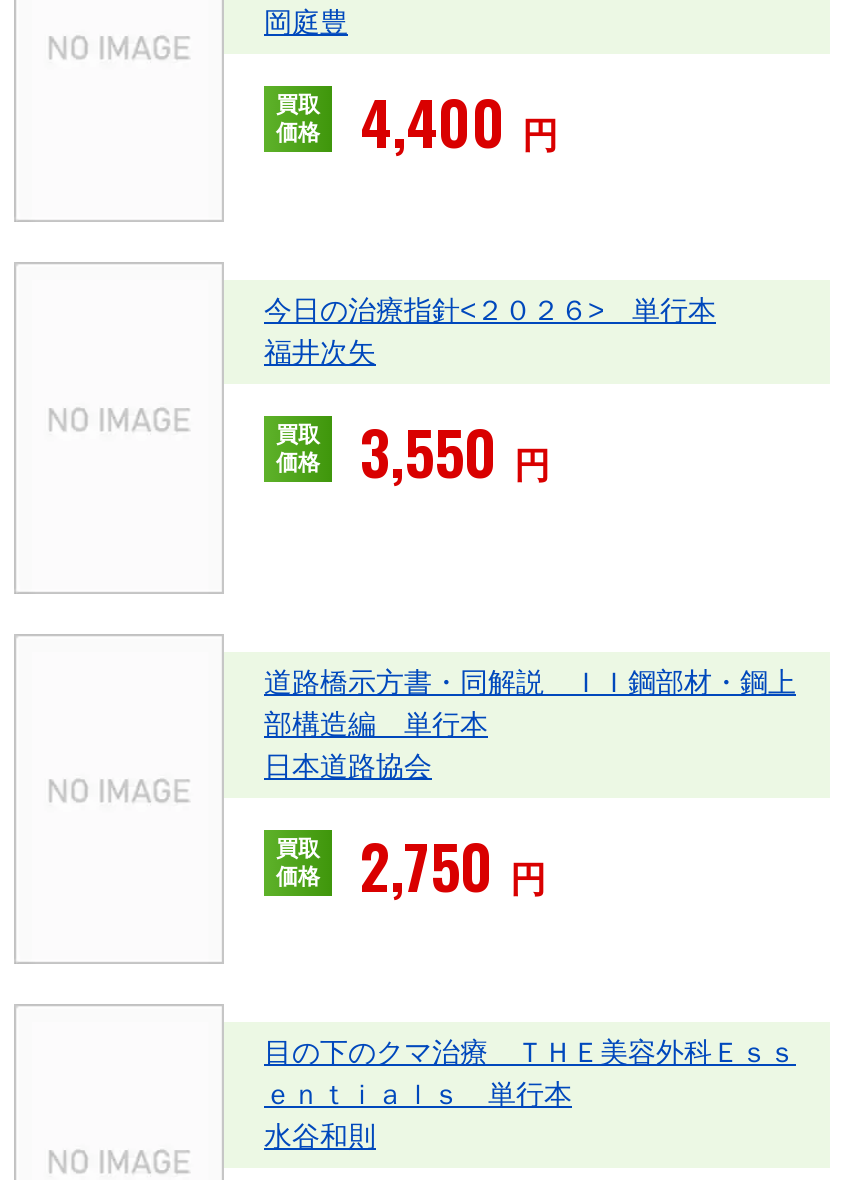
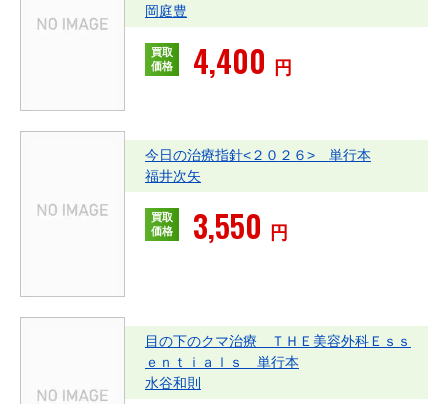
[264,665,796,910] 道路橋示方書・同解説 ＩＩ鋼部材・鋼上 | 部構造編 単行本 | 日本道路協会 | 買取 | 価格 | 2,750円 -> none

